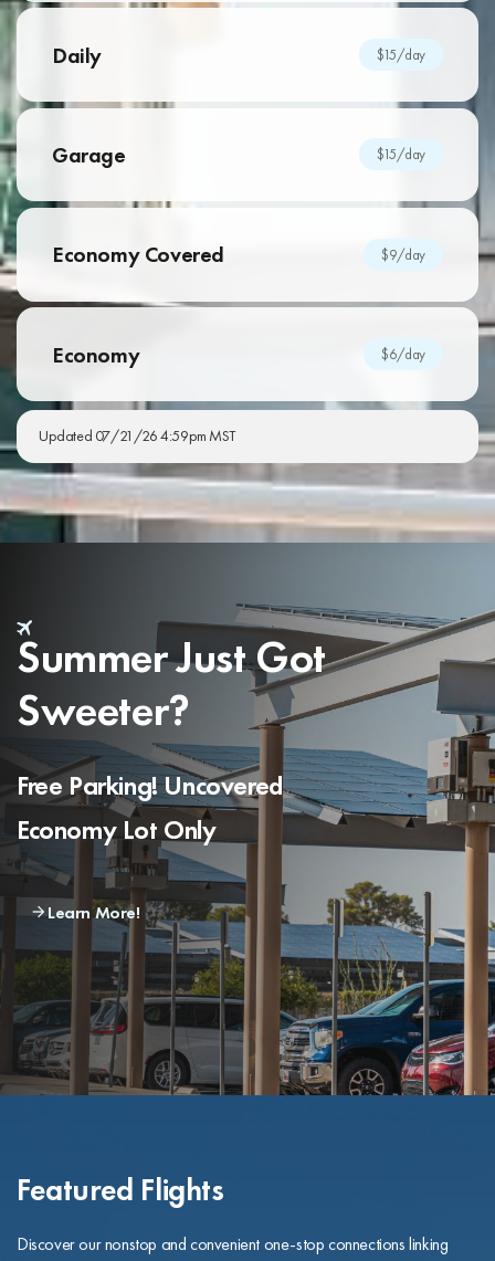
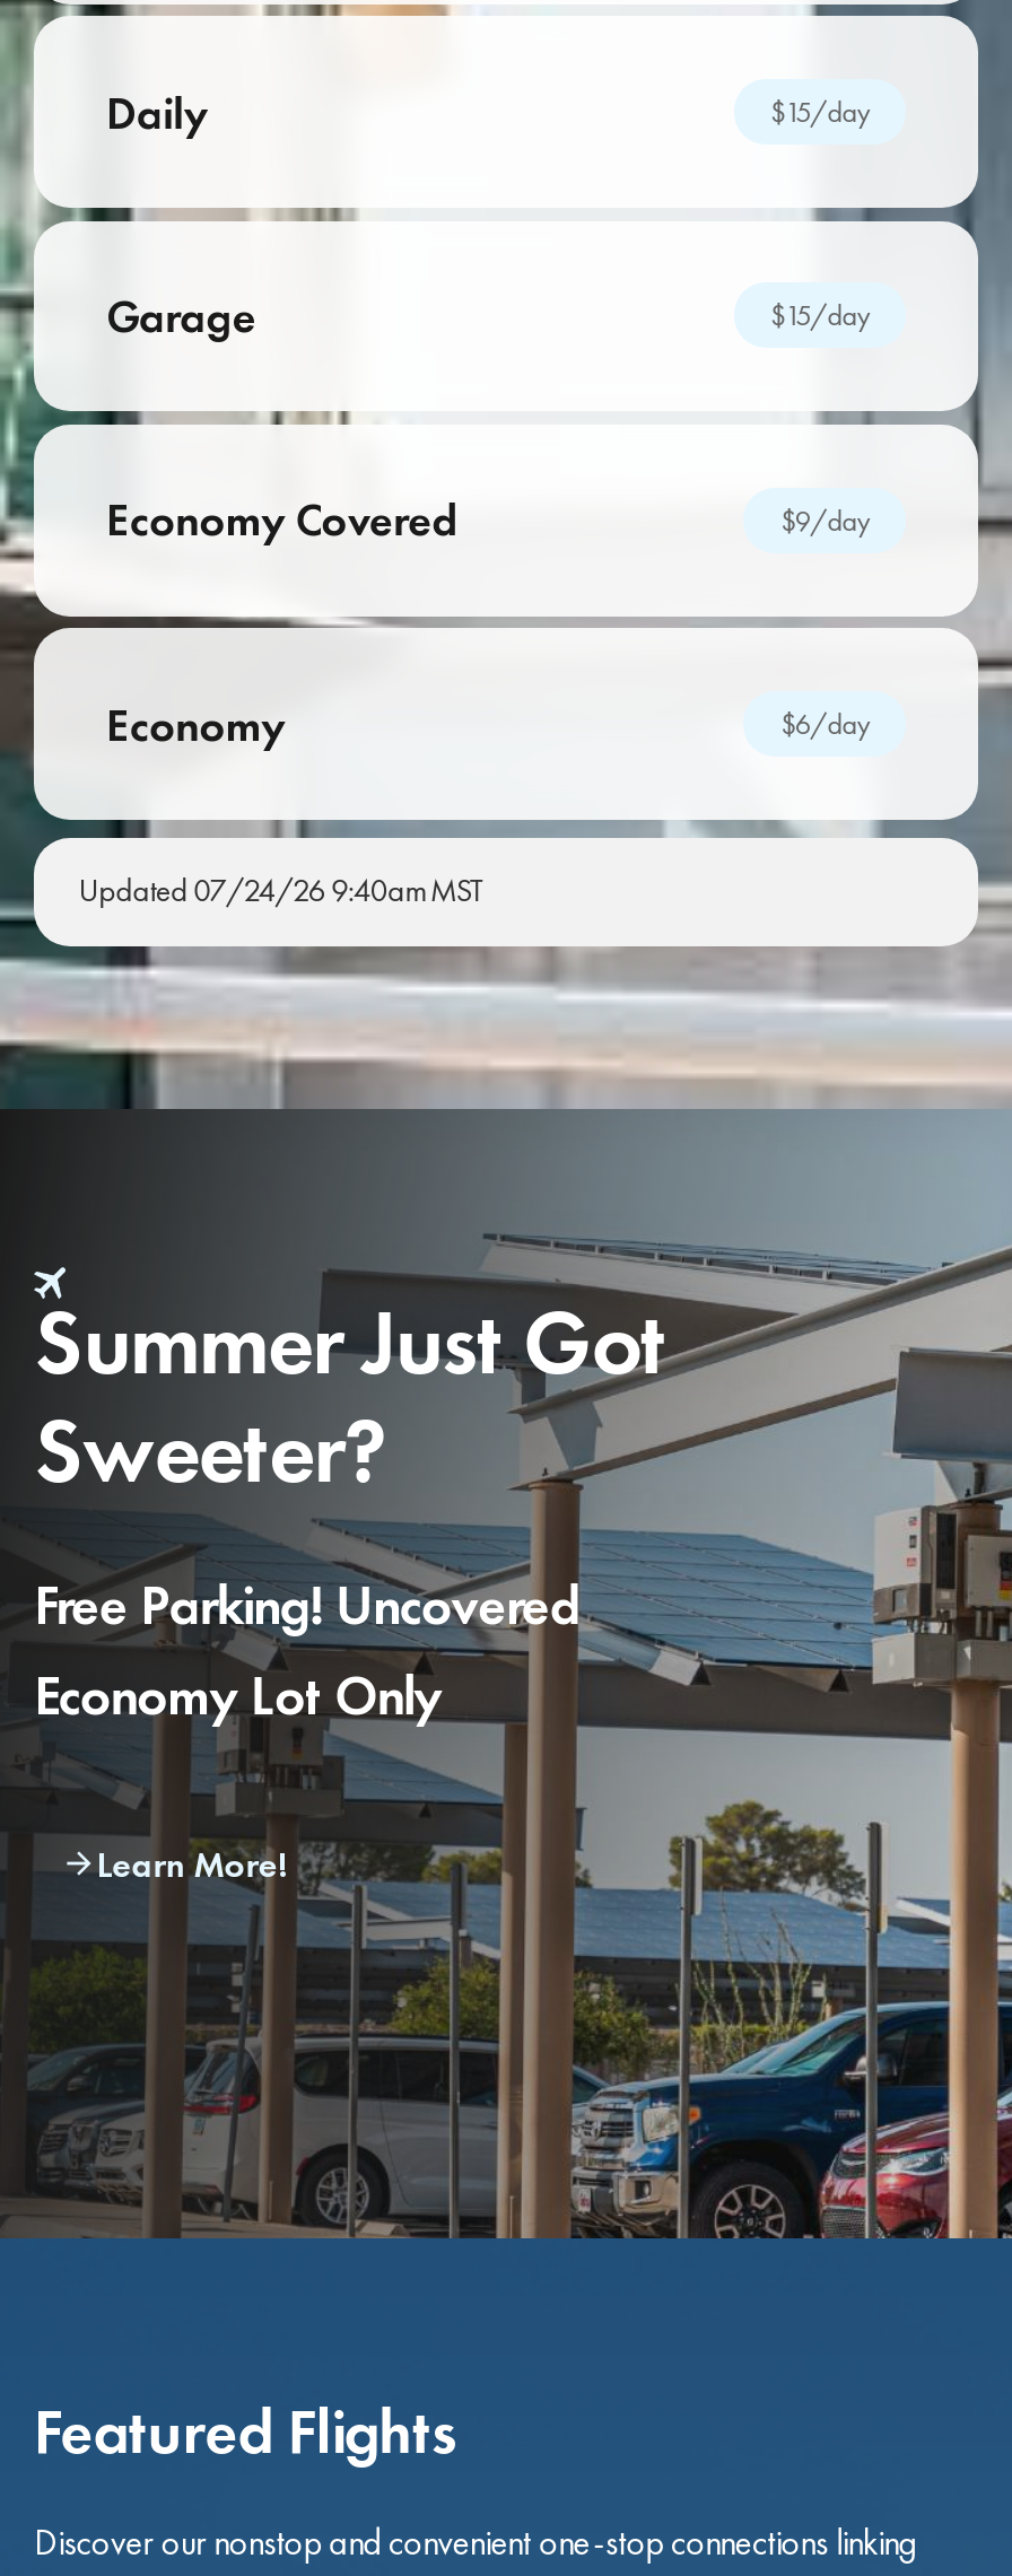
[39,426,234,446] Updated 07/21/26 4:59pm MST -> [79,870,482,911] Updated 07/24/26 9:40am MST

